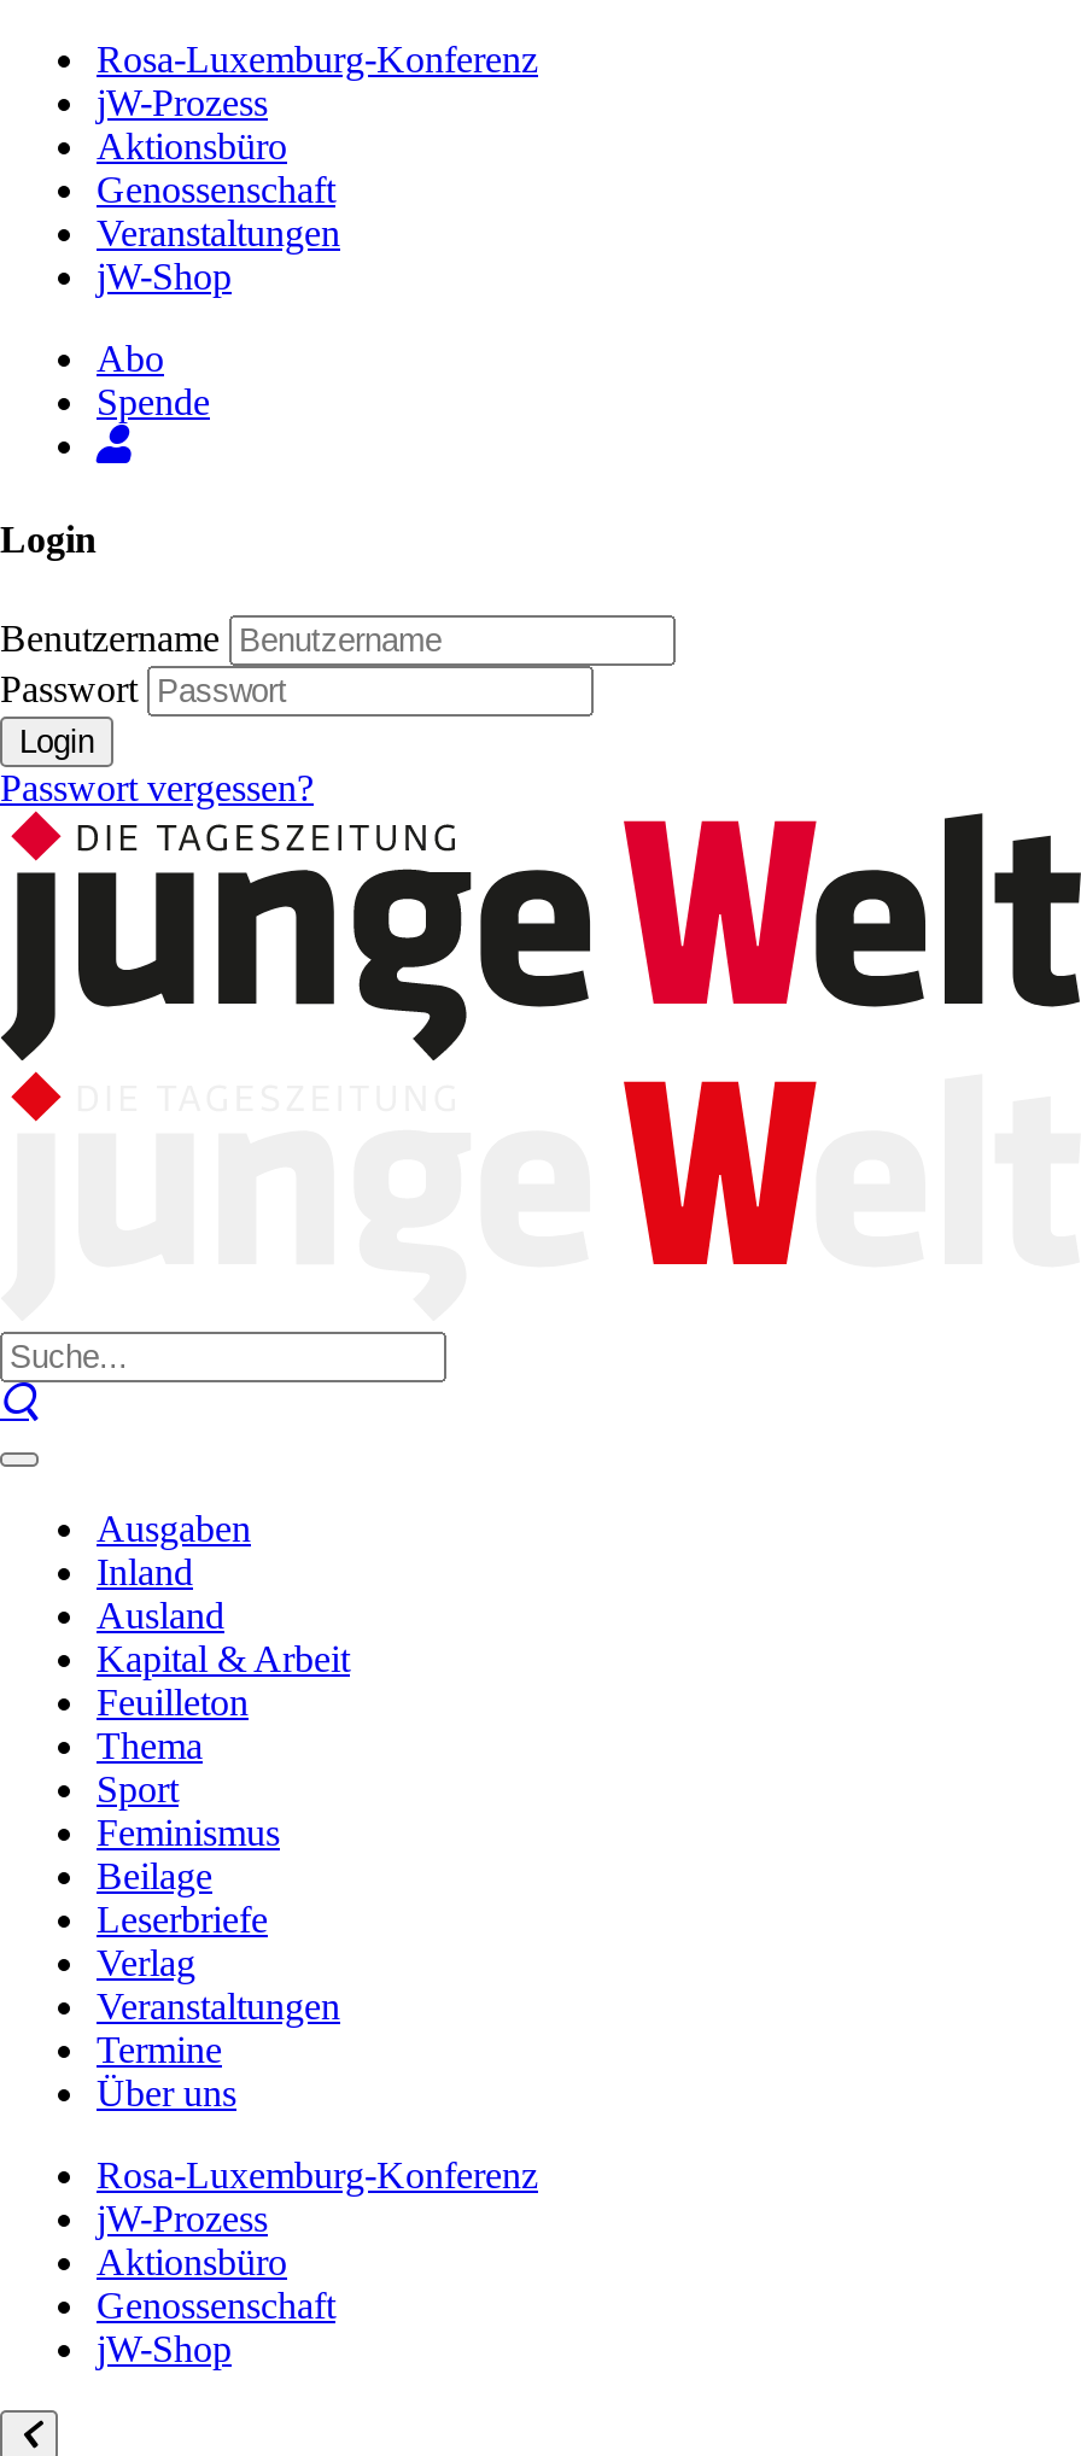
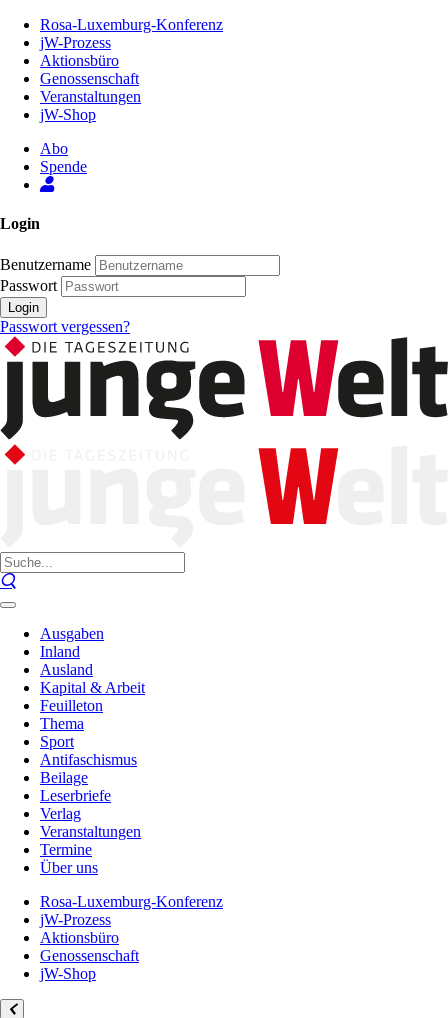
[97,1812,280,1853] Feminismus -> [40,751,137,768] Antifaschismus

